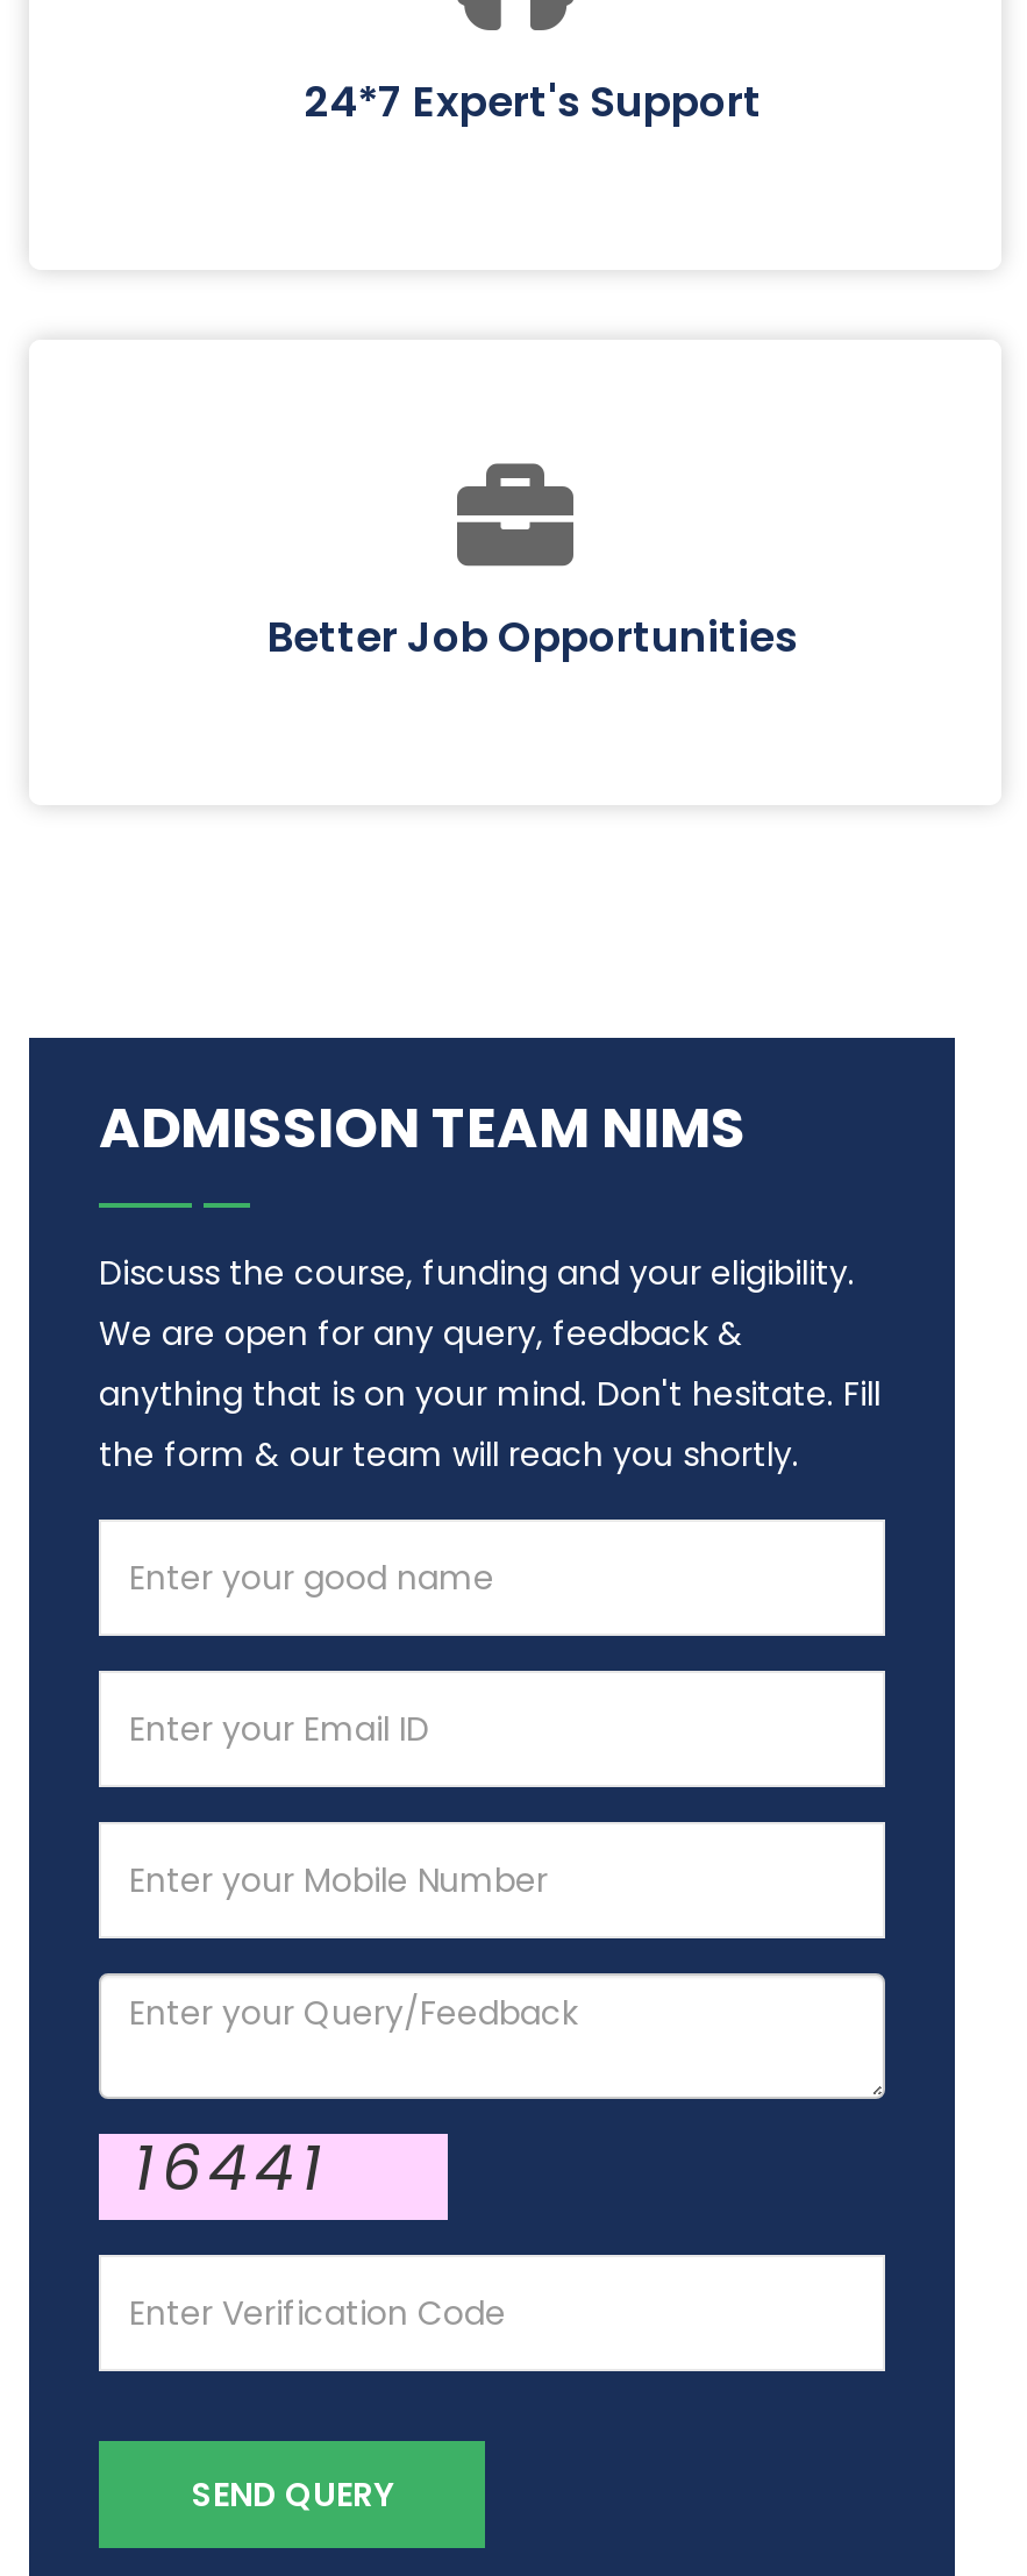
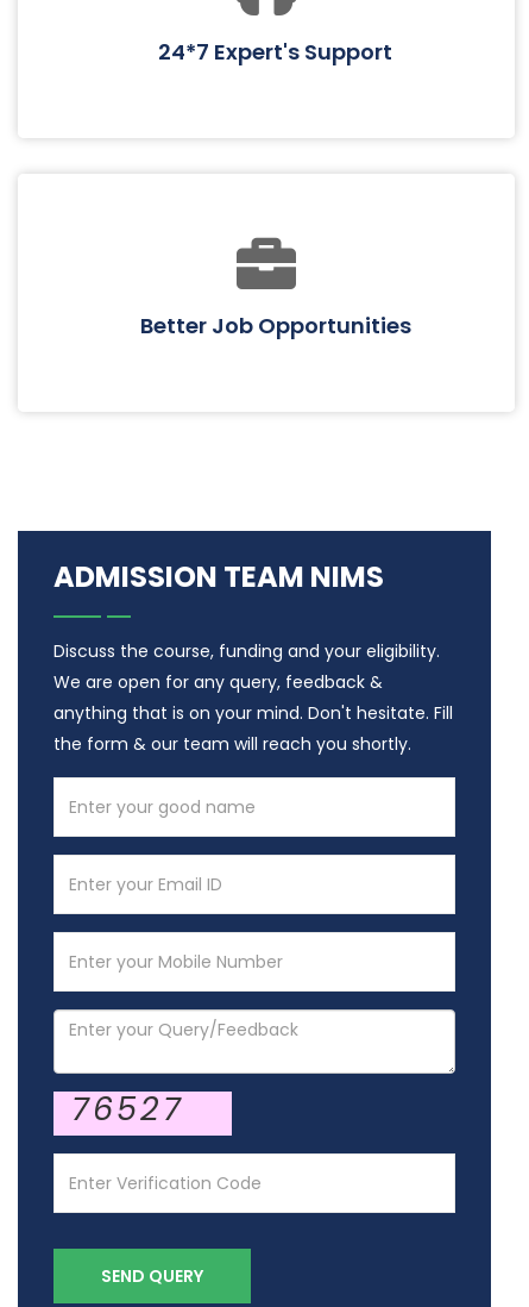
[134,2125,329,2211] 16441 -> [71,1087,184,1131] 76527

